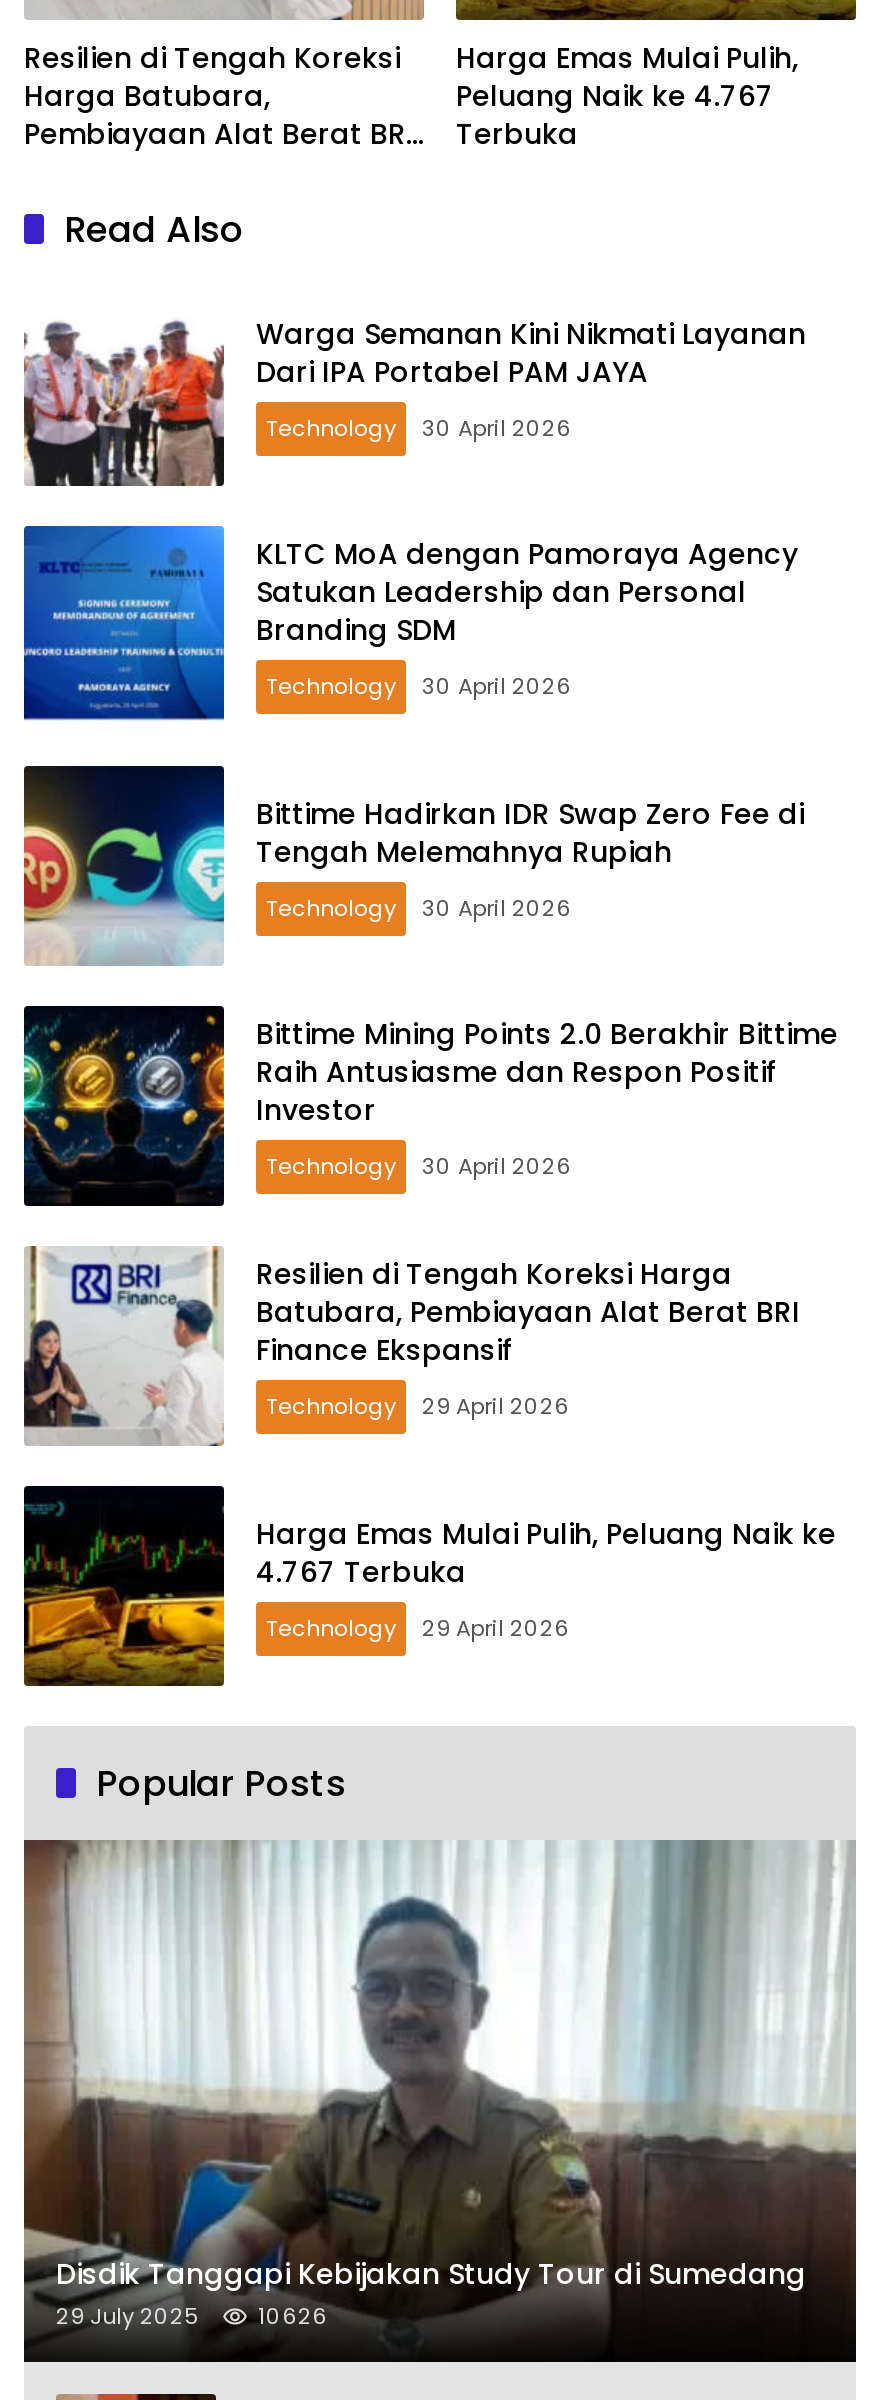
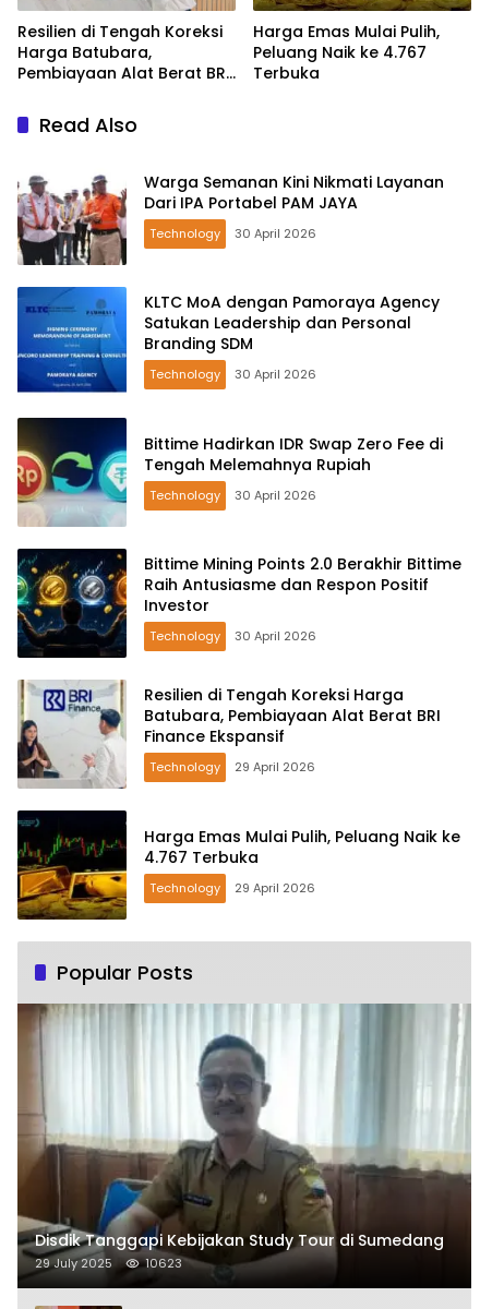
[56,2301,328,2333] 29 July 2025 10626 -> [35,1255,182,1272] 29 July 2025 10623

